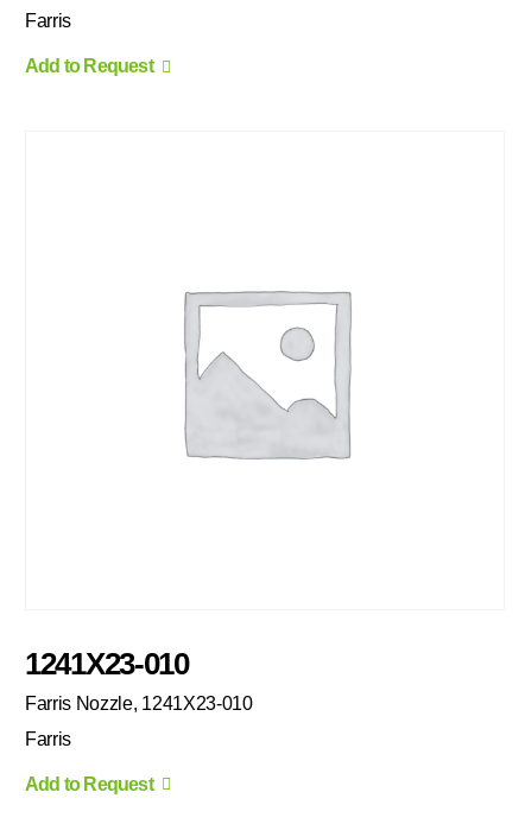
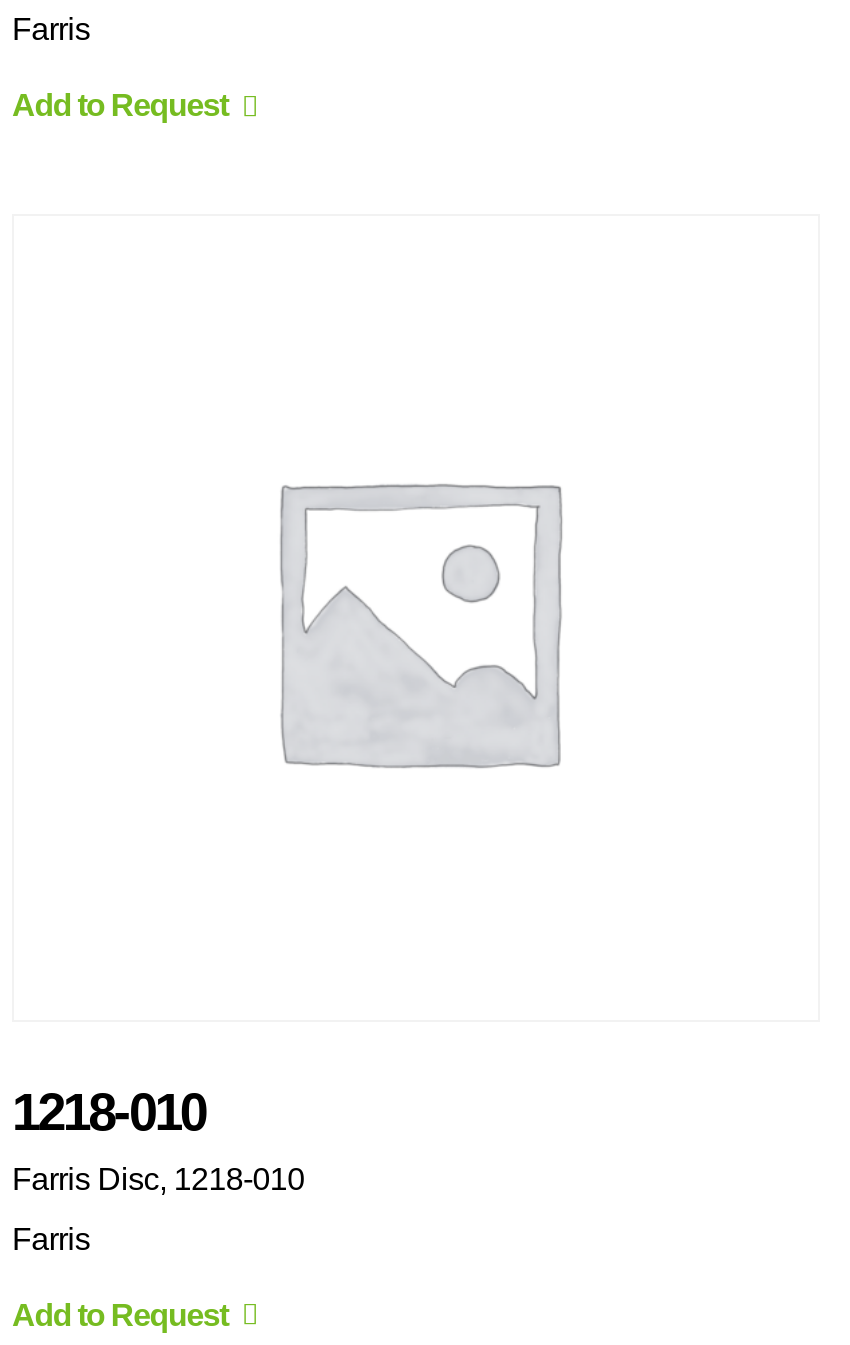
[25,646,253,713] 1241X23-010 | Farris Nozzle, 1241X23-010 -> [12,1081,305,1195] 1218-010 | Farris Disc, 1218-010

